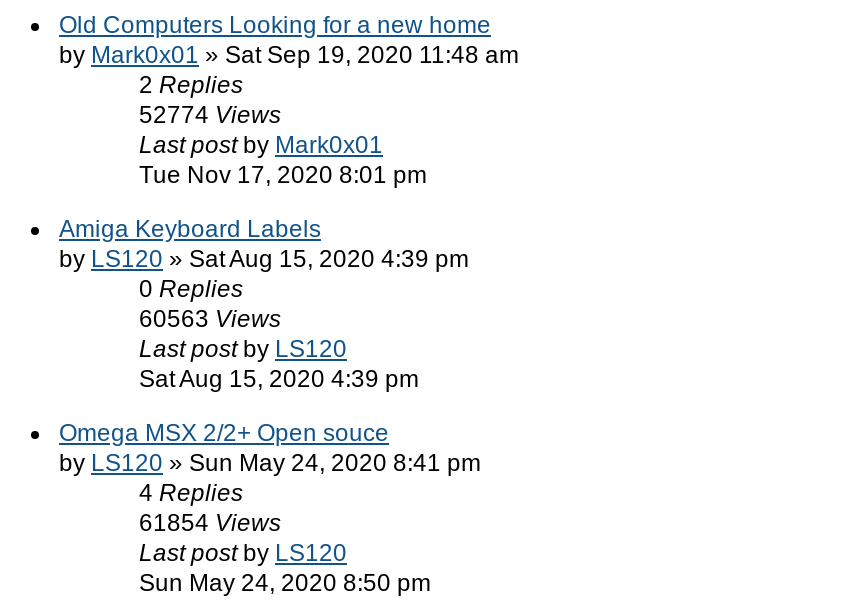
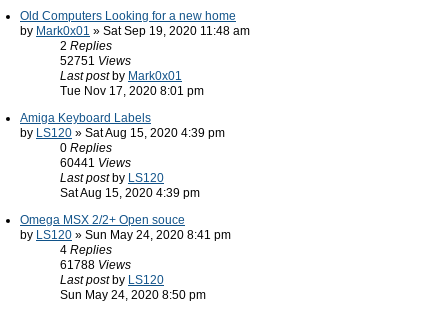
[139,101,281,129] 52774 Views -> [60,54,131,68] 52751 Views
[139,305,281,333] 60563 Views -> [60,156,131,170] 60441 Views
[139,509,281,537] 61854 Views -> [60,258,131,272] 61788 Views

